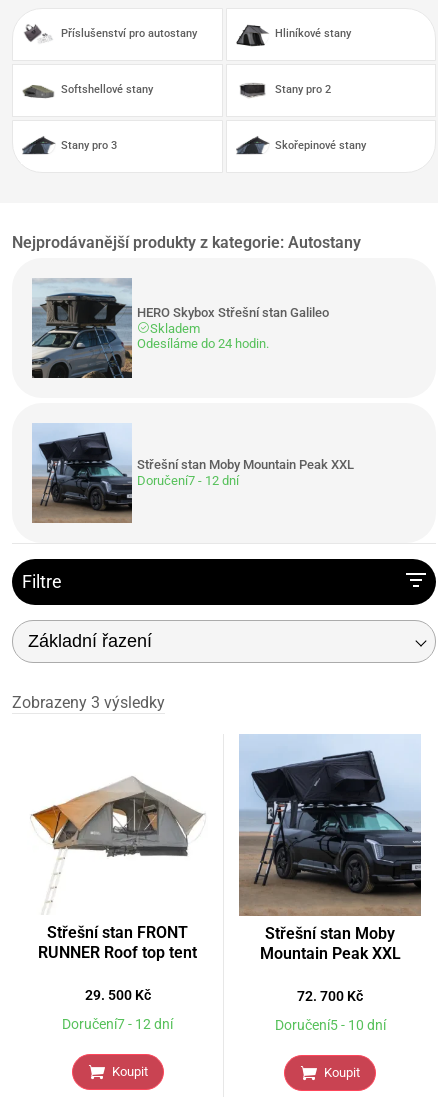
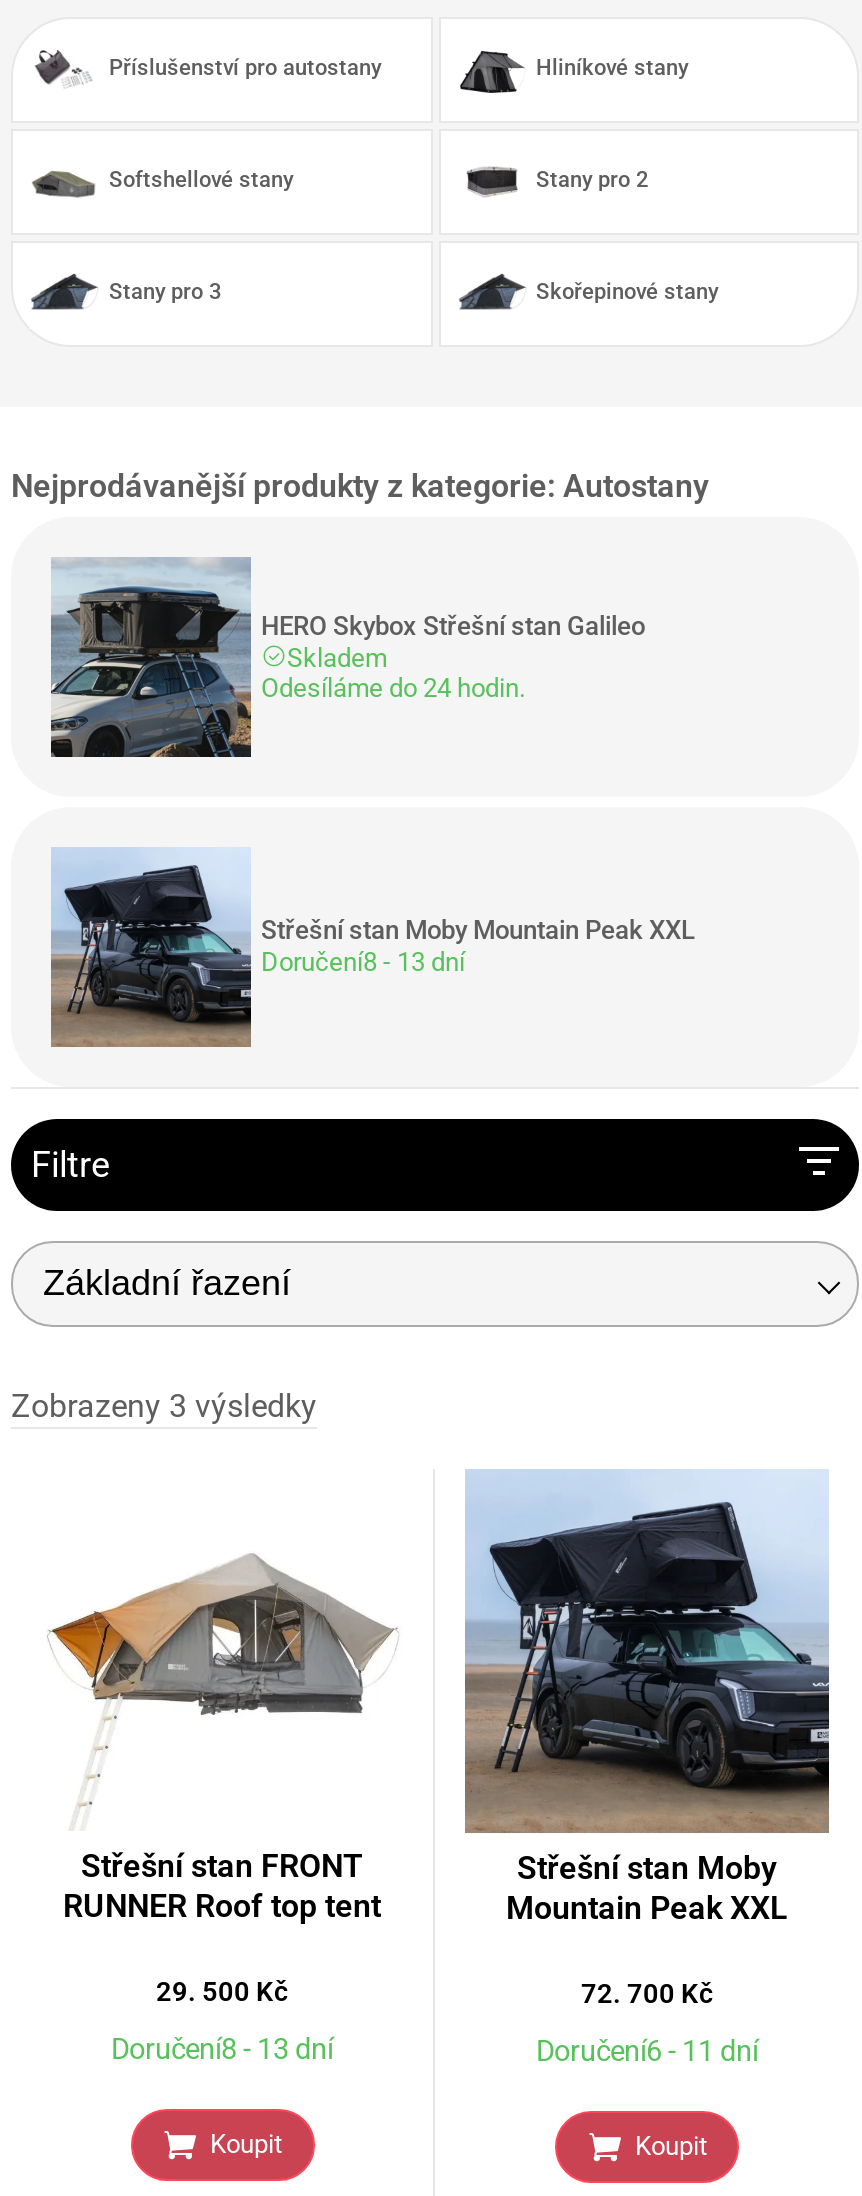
[137,473,239,488] Doručení7 - 12 dní -> [261,947,465,977] Doručení8 - 13 dní
[62,1016,173,1033] Doručení7 - 12 dní -> [111,2032,333,2066] Doručení8 - 13 dní
[274,1017,385,1034] Doručení5 - 10 dní -> [536,2034,758,2068] Doručení6 - 11 dní

